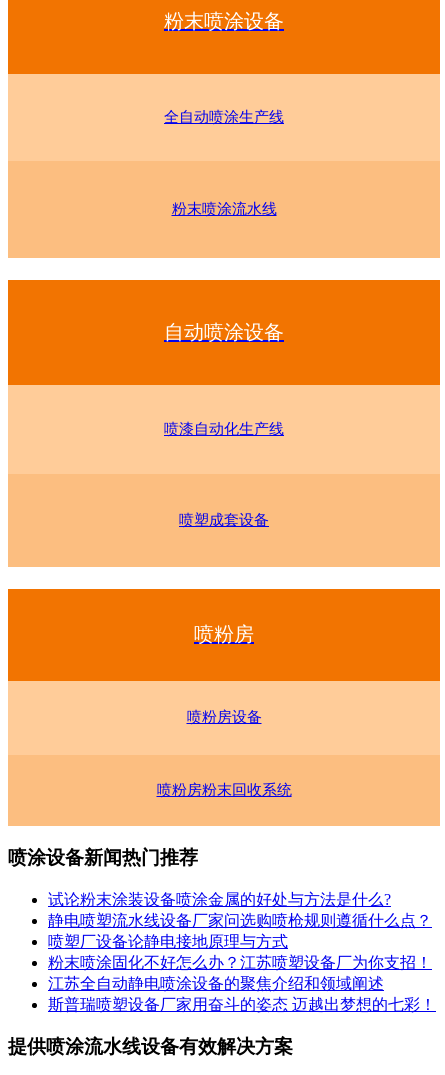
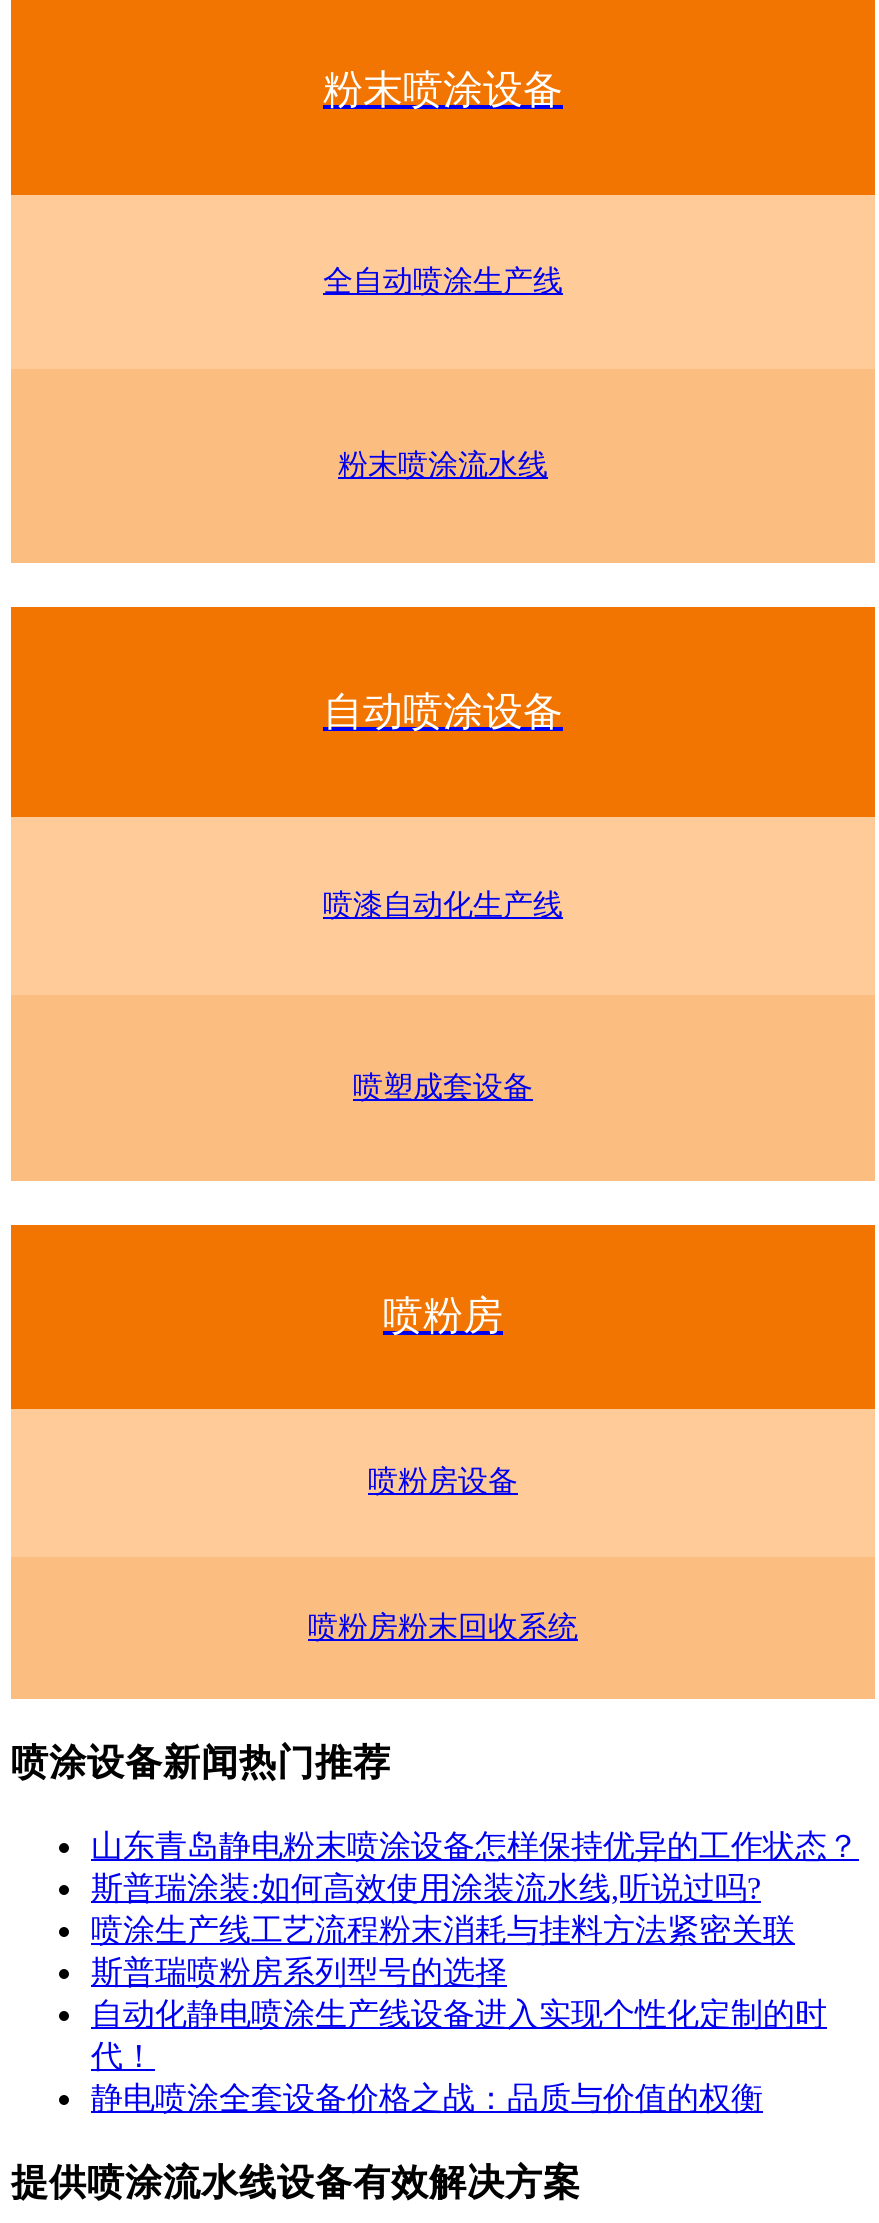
[48,891,436,1013] 试论粉末涂装设备喷涂金属的好处与方法是什么? | 静电喷塑流水线设备厂家问选购喷枪规则遵循什么点？ | 喷塑厂设备论静电接地原理与方式 | 粉末喷涂固化不好怎么办？江苏喷塑设备厂为你支招！ | 江苏全自动静电喷涂设备的聚焦介绍和领域阐述 | 斯普瑞喷塑设备厂家用奋斗的姿态 迈越出梦想的七彩！ -> [91,1829,859,2115] 山东青岛静电粉末喷涂设备怎样保持优异的工作状态？ | 斯普瑞涂装:如何高效使用涂装流水线,听说过吗? | 喷涂生产线工艺流程粉末消耗与挂料方法紧密关联 | 斯普瑞喷粉房系列型号的选择 | 自动化静电喷涂生产线设备进入实现个性化定制的时 | 代！ | 静电喷涂全套设备价格之战：品质与价值的权衡

